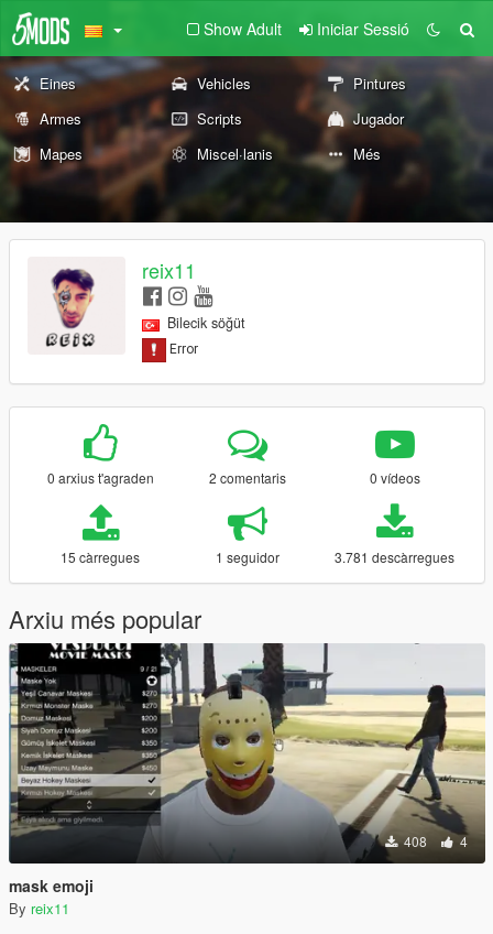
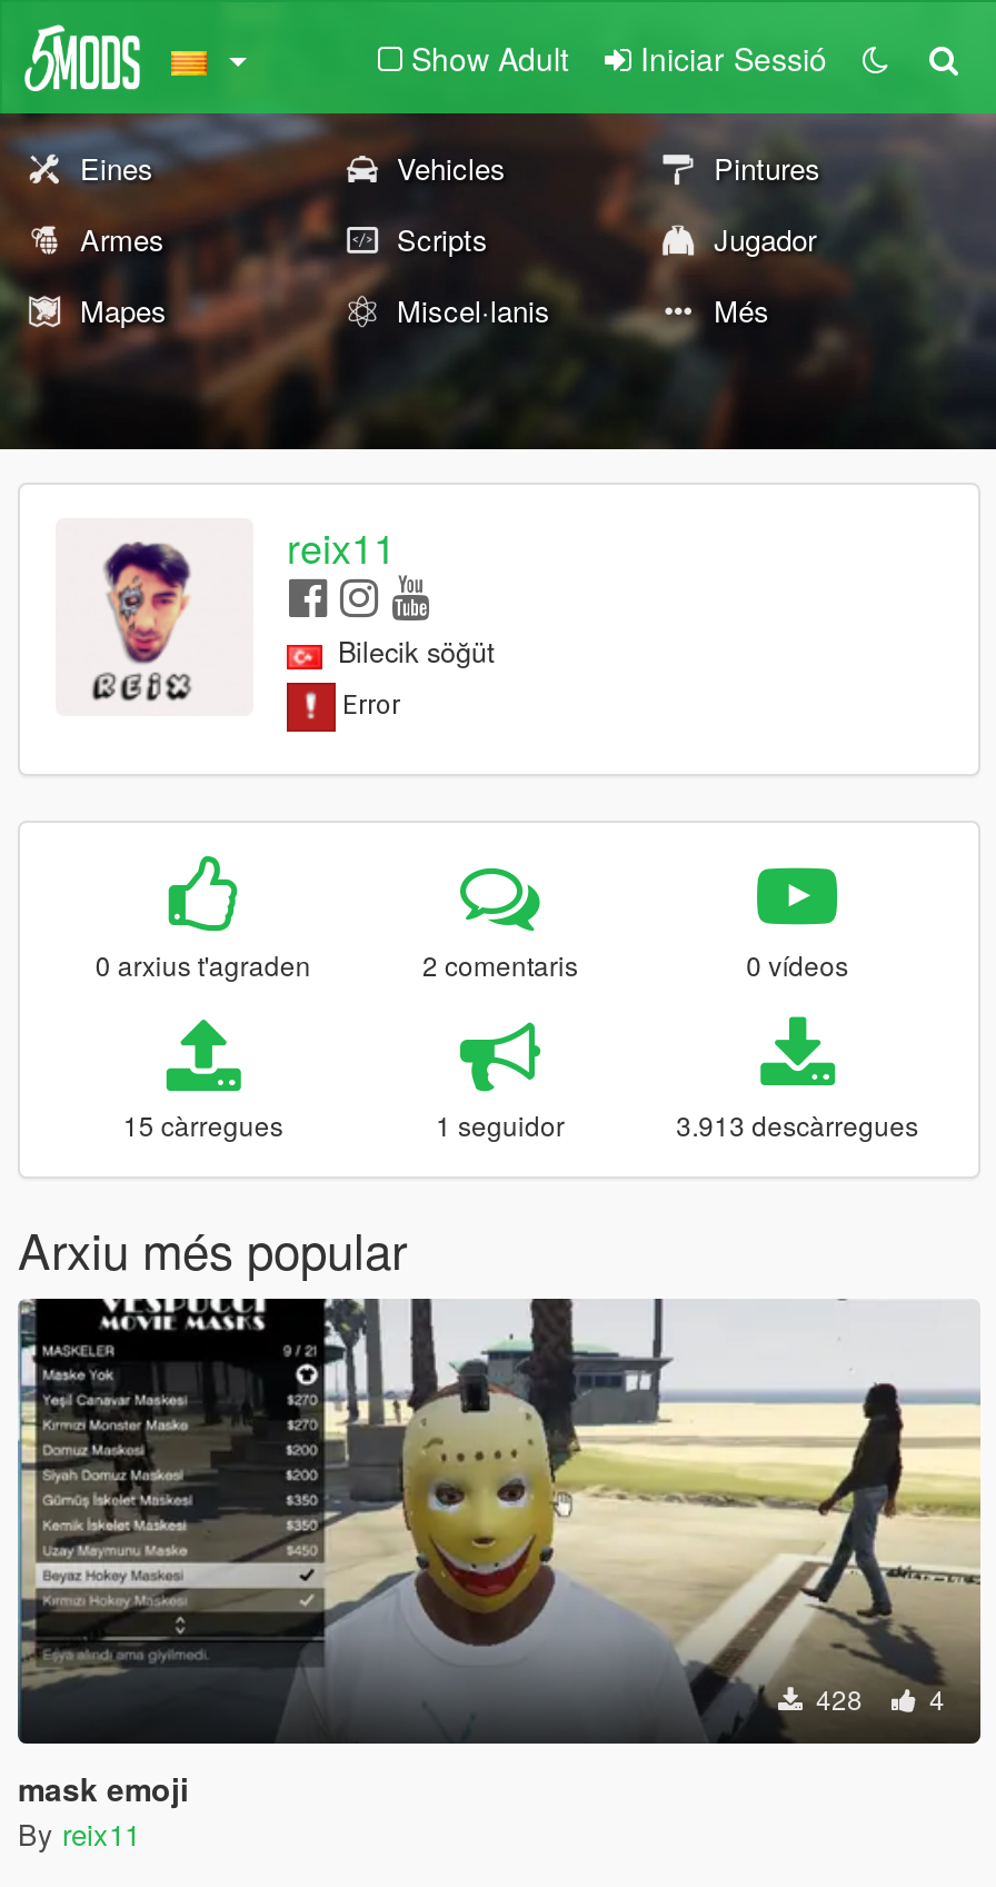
[335,548,455,566] 3.781 descàrregues -> [676,1106,918,1144] 3.913 descàrregues
[401,832,468,851] 408 4 -> [809,1680,945,1718] 428 4

